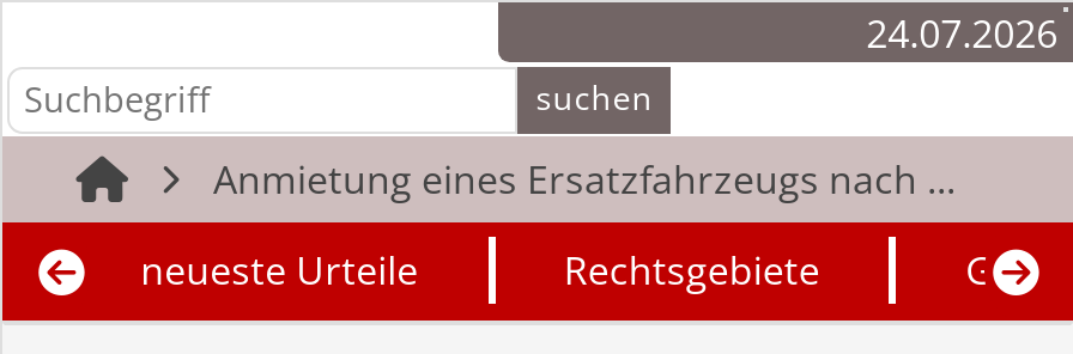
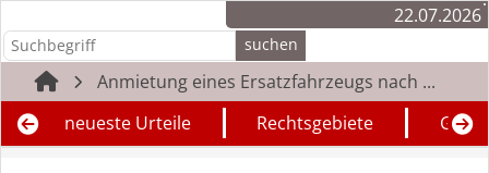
[866,6,1058,59] 24.07.2026 -> [394,3,481,27] 22.07.2026

